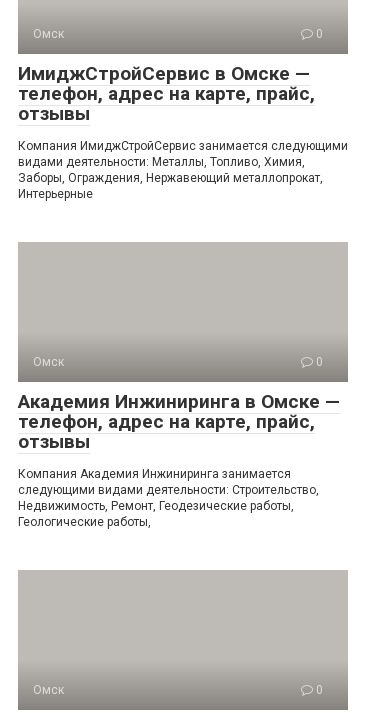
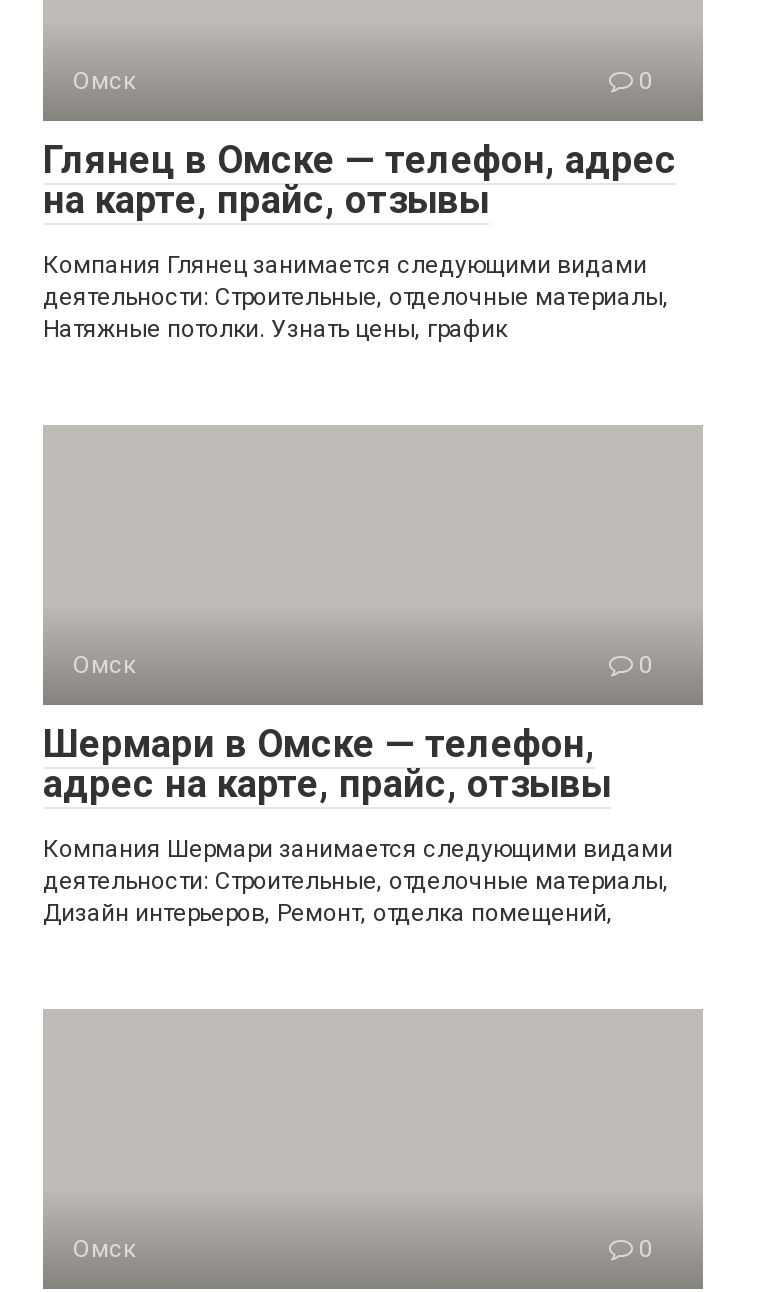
[18,62,315,125] ИмиджСтройСервис в Омске — | телефон, адрес на карте, прайс, | отзывы -> [43,137,677,223] Глянец в Омске — телефон, адрес | на карте, прайс, отзывы
[18,139,348,201] Компания ИмиджСтройСервис занимается следующими | видами деятельности: Металлы, Топливо, Химия, | Заборы, Ограждения, Нержавеющий металлопрокат, | Интерьерные -> [43,251,669,343] Компания Глянец занимается следующими видами | деятельности: Строительные, отделочные материалы, | Натяжные потолки. Узнать цены, график
[18,390,340,453] Академия Инжиниринга в Омске — | телефон, адрес на карте, прайс, | отзывы -> [43,721,611,807] Шермари в Омске — телефон, | адрес на карте, прайс, отзывы
[18,467,319,529] Компания Академия Инжиниринга занимается | следующими видами деятельности: Строительство, | Недвижимость, Ремонт, Геодезические работы, | Геологические работы, -> [43,835,673,927] Компания Шермари занимается следующими видами | деятельности: Строительные, отделочные материалы, | Дизайн интерьеров, Ремонт, отделка помещений,

